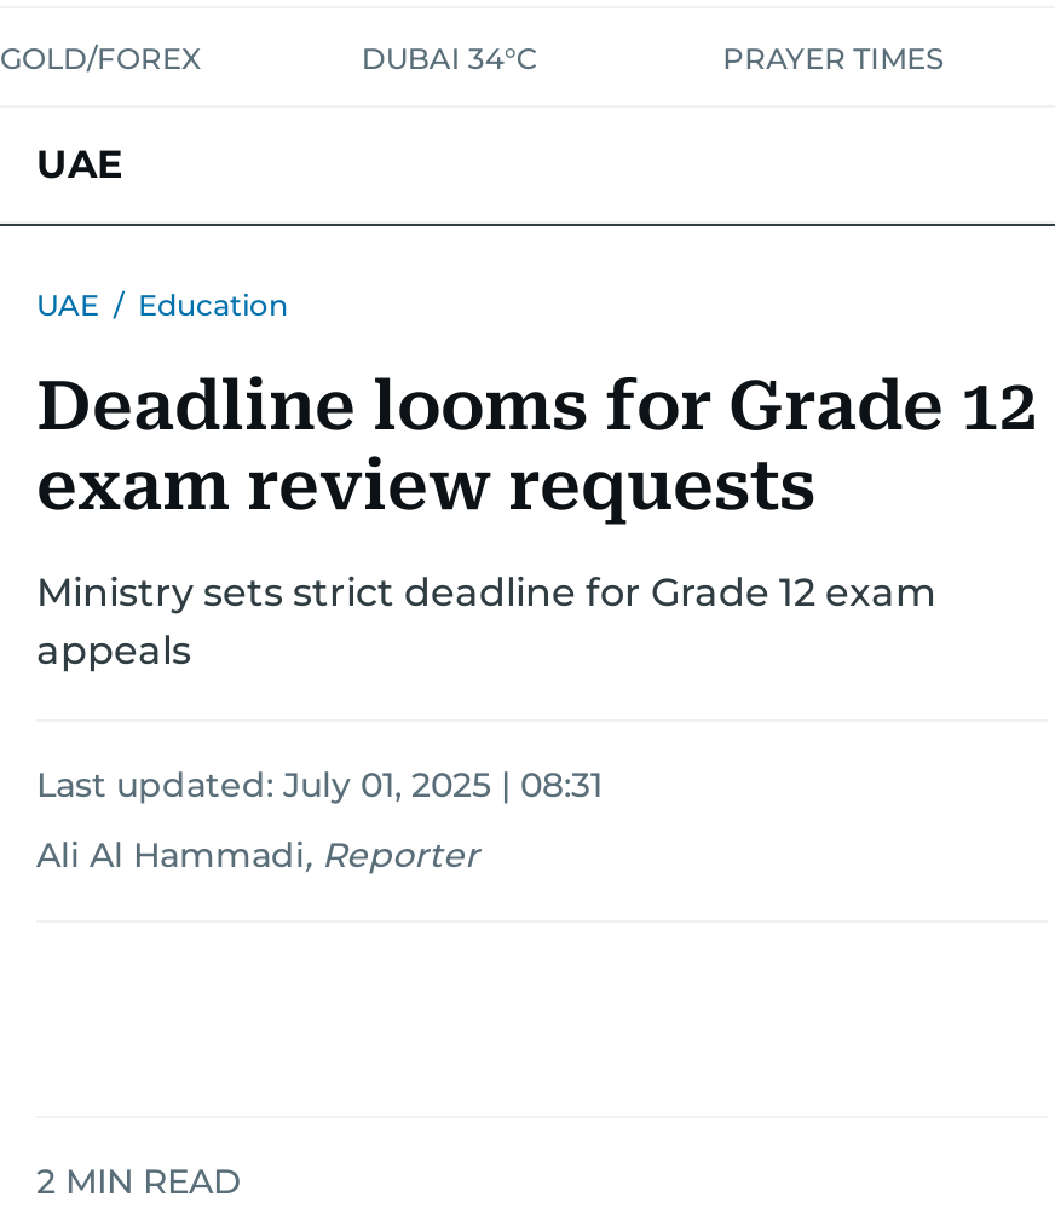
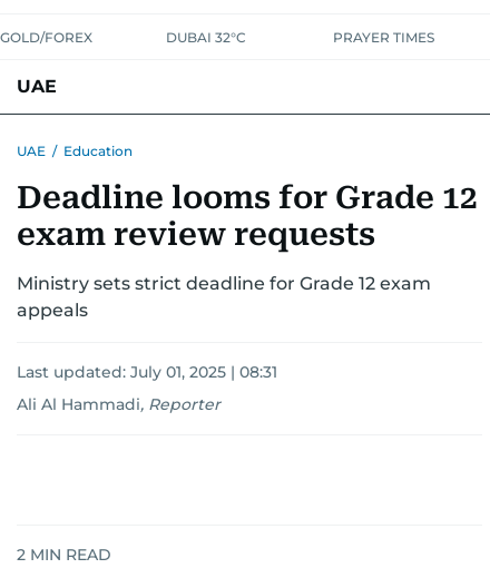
[361,40,538,76] DUBAI 34°C -> [166,29,246,46] DUBAI 32°C

